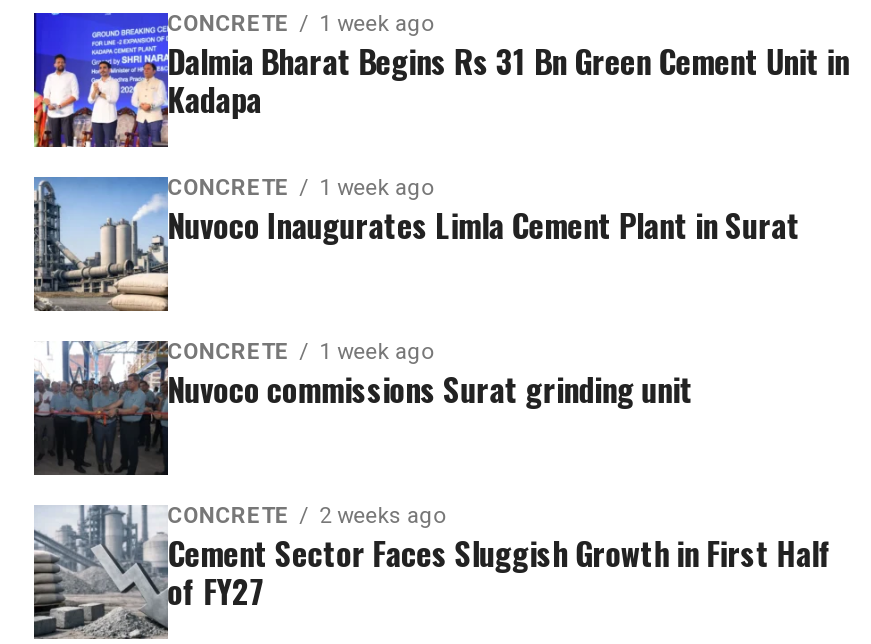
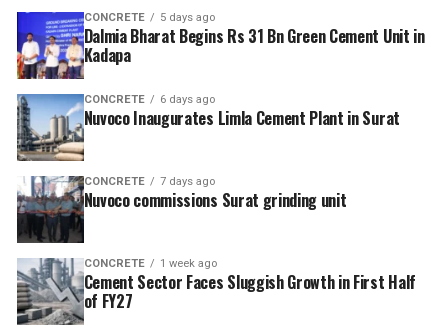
[167,12,433,38] CONCRETE 1 week ago -> [84,11,215,24] CONCRETE 5 days ago
[167,176,433,202] CONCRETE 1 week ago -> [84,93,215,106] CONCRETE 6 days ago
[167,340,433,366] CONCRETE 1 week ago -> [84,175,215,188] CONCRETE 7 days ago
[167,504,445,530] CONCRETE 2 weeks ago -> [84,257,217,270] CONCRETE 1 week ago

